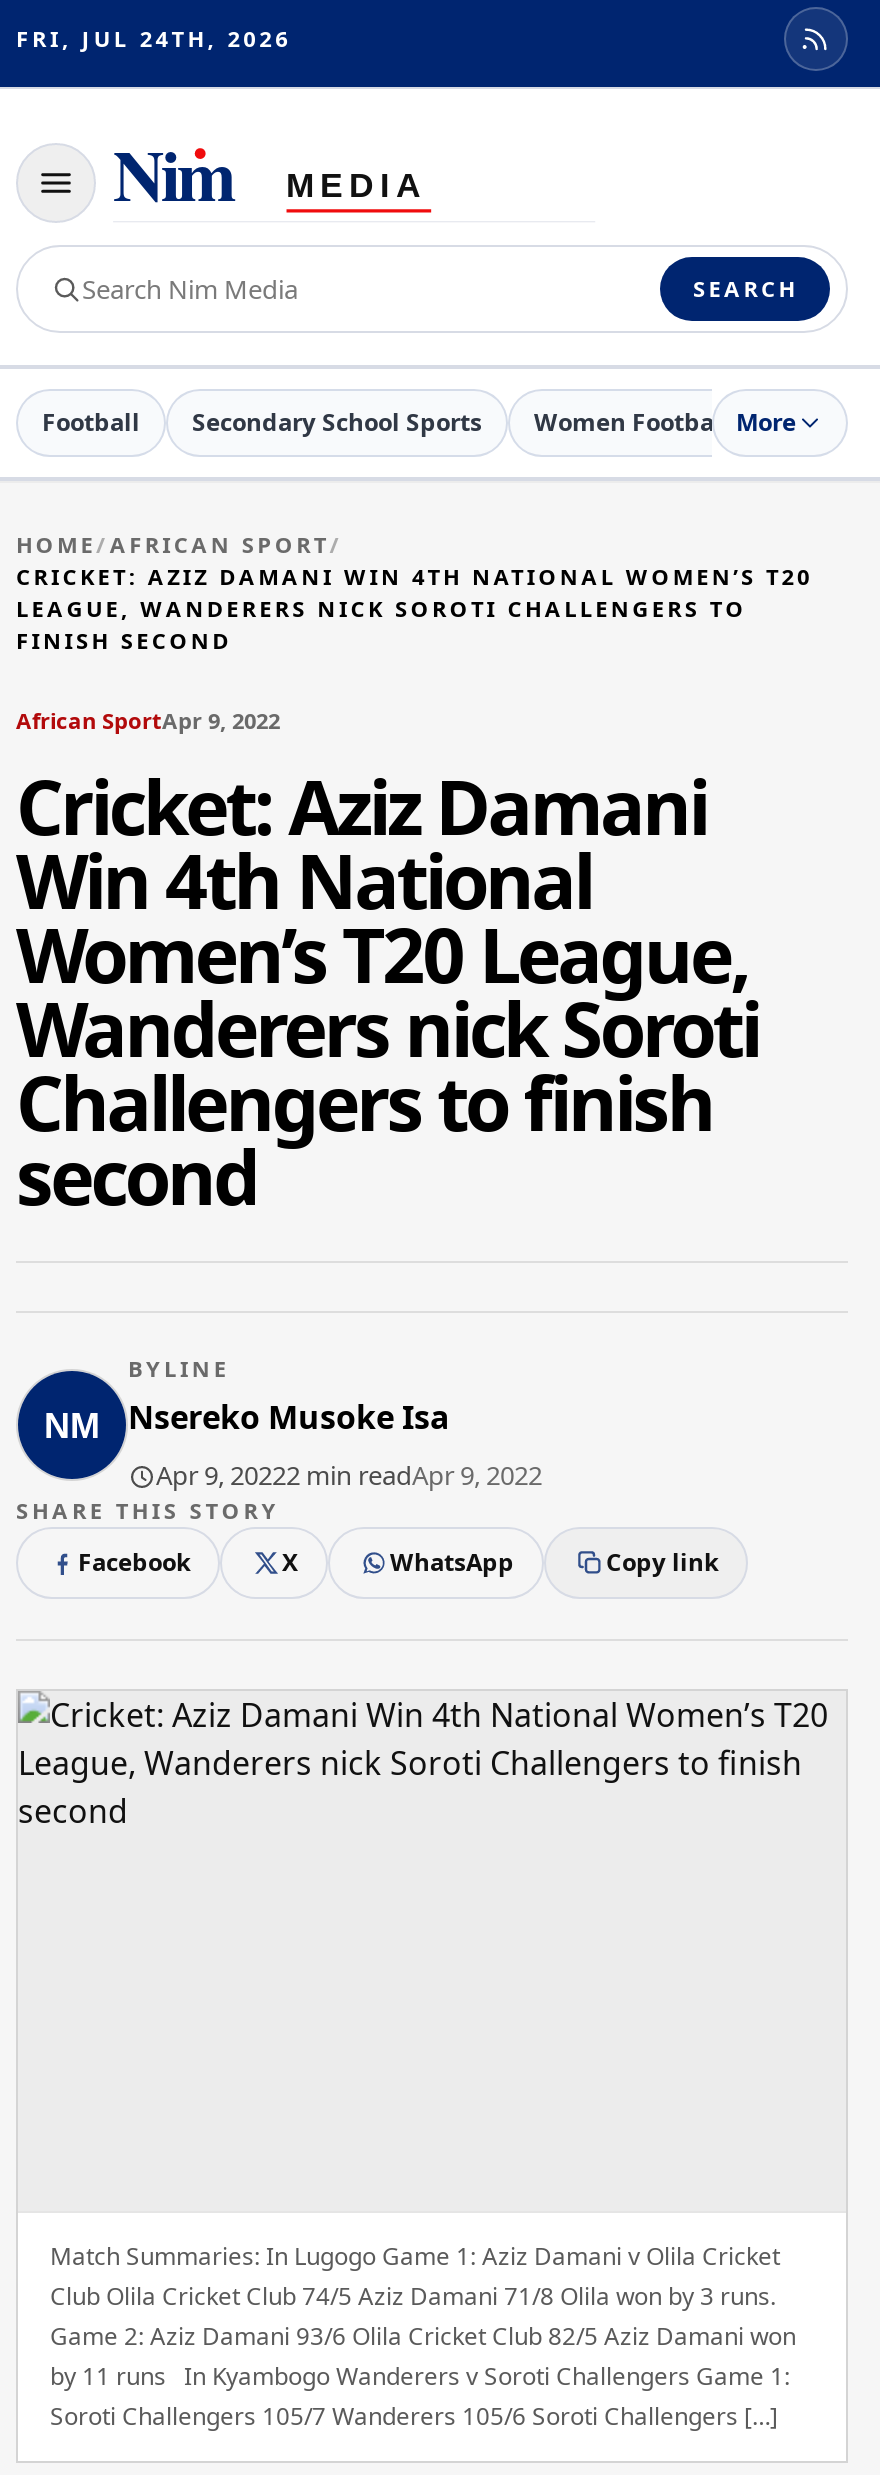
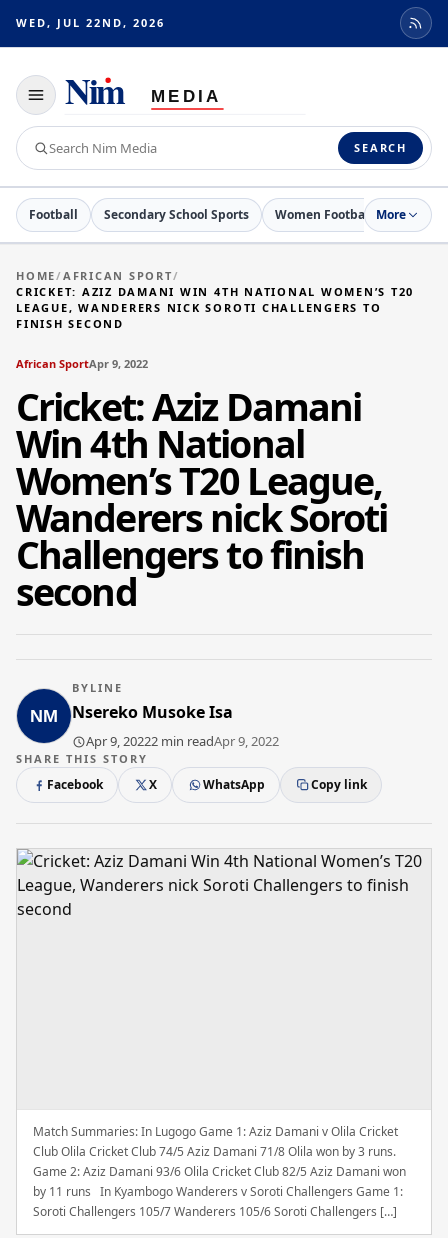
[16,23,291,53] FRI, JUL 24TH, 2026 -> [16,15,165,30] WED, JUL 22ND, 2026

